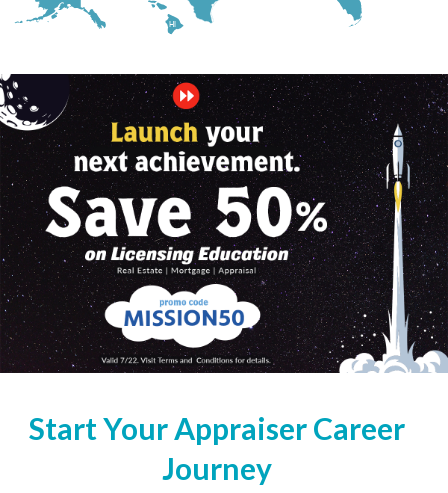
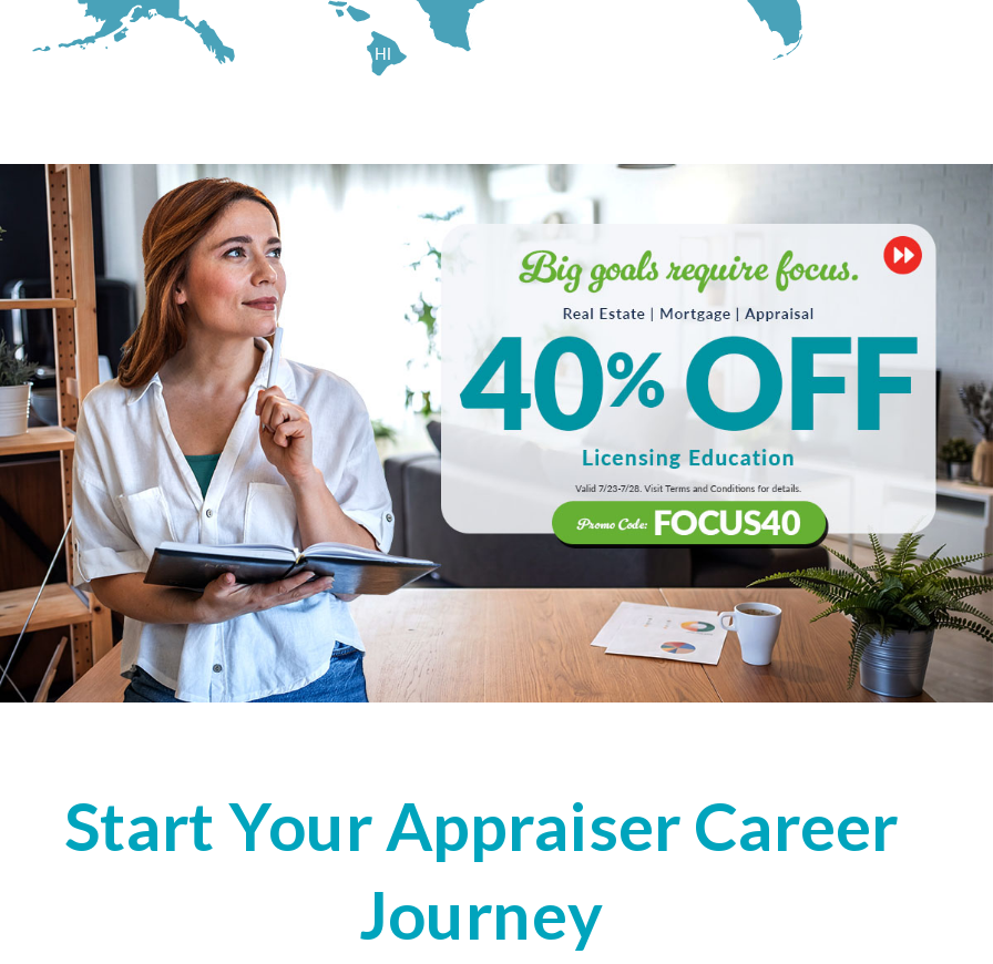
[3,73,445,374] [image] -> [7,162,986,705] [image]

